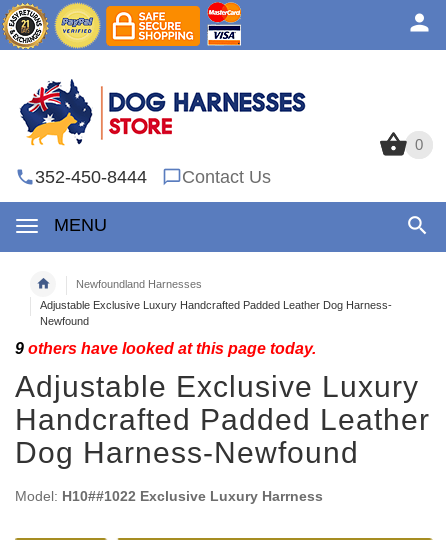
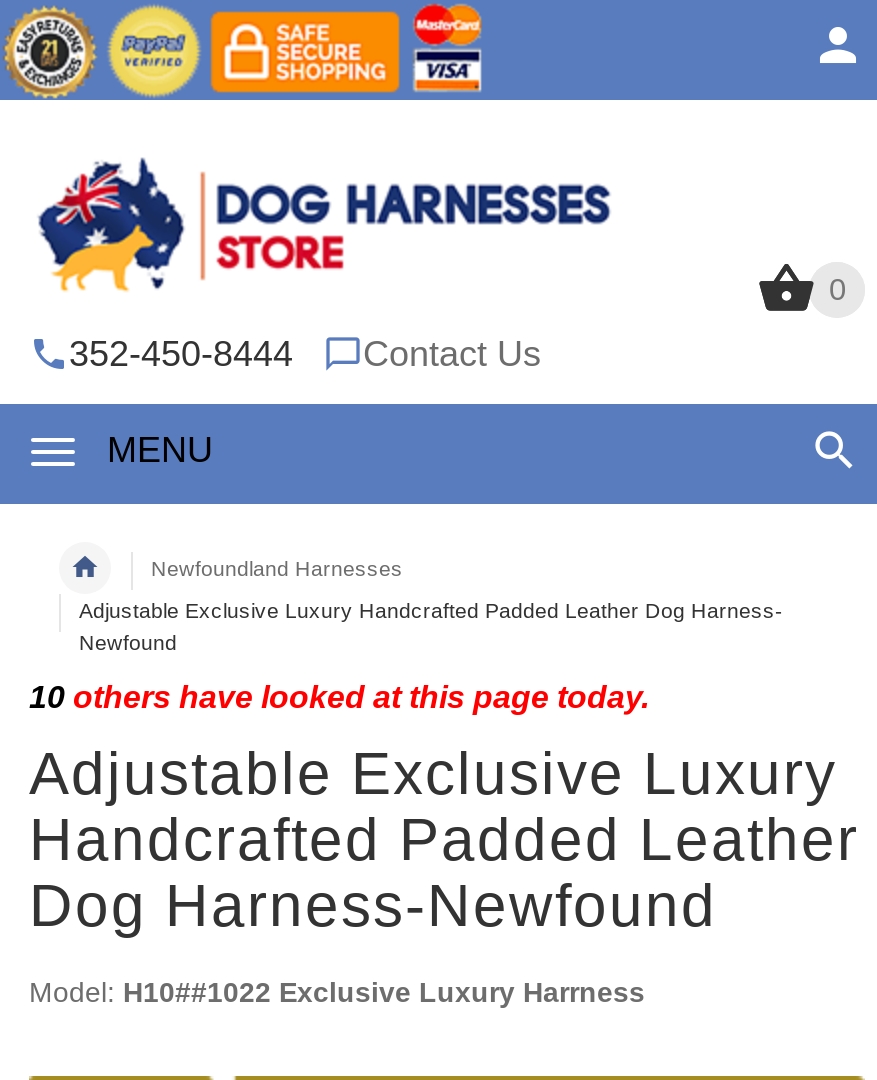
[15,340,316,357] 9 others have looked at this page today. -> [29,680,649,714] 10 others have looked at this page today.

